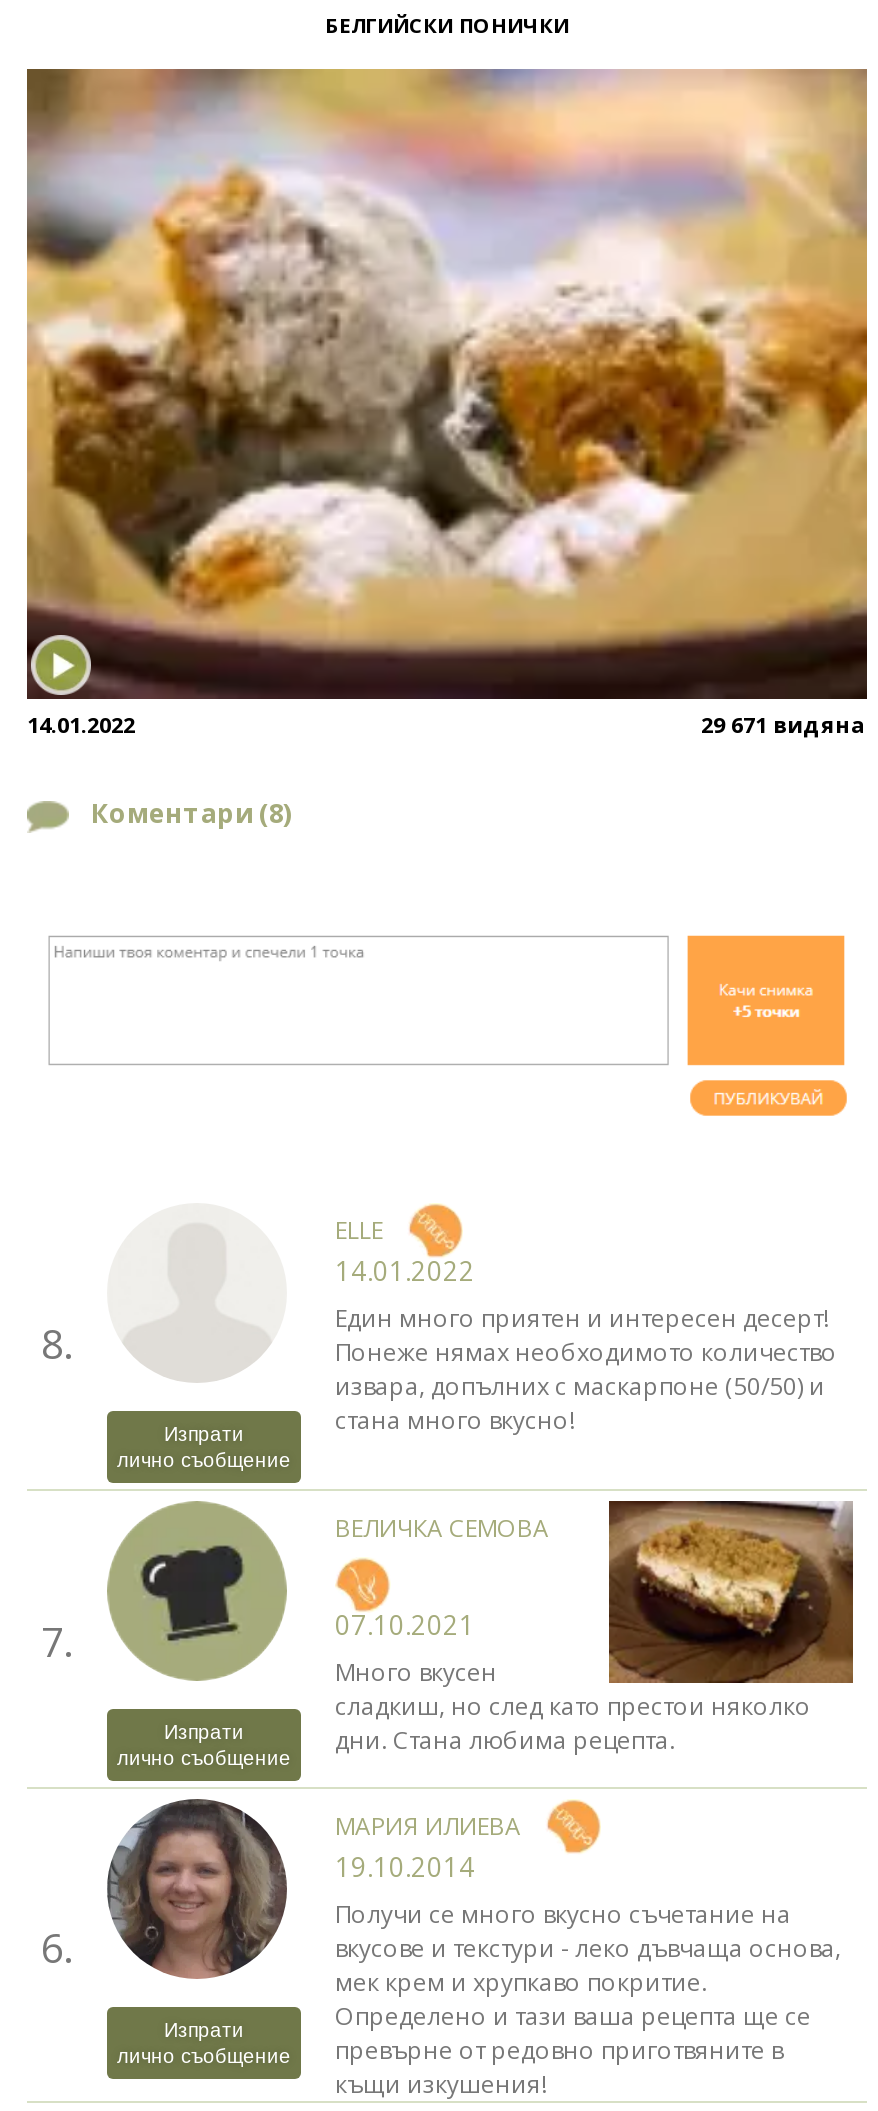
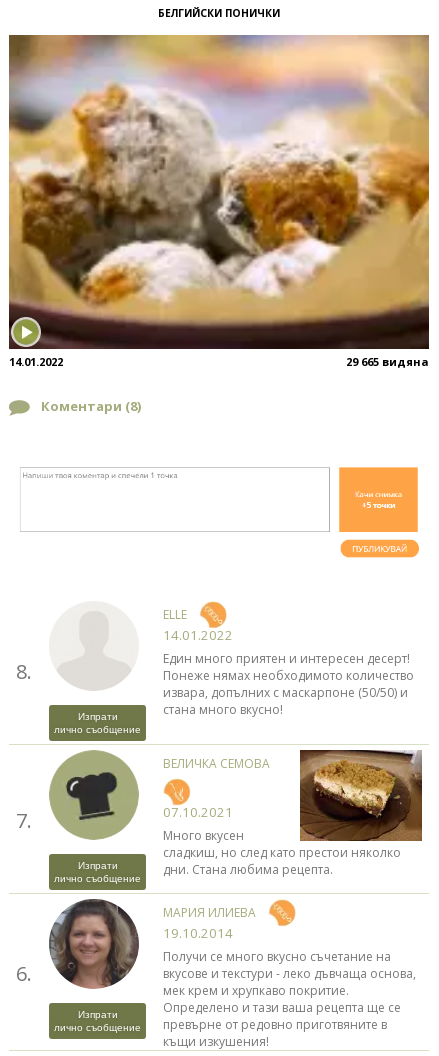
[701,708,867,738] 29 671 видяна -> [346,354,429,369] 29 665 видяна

